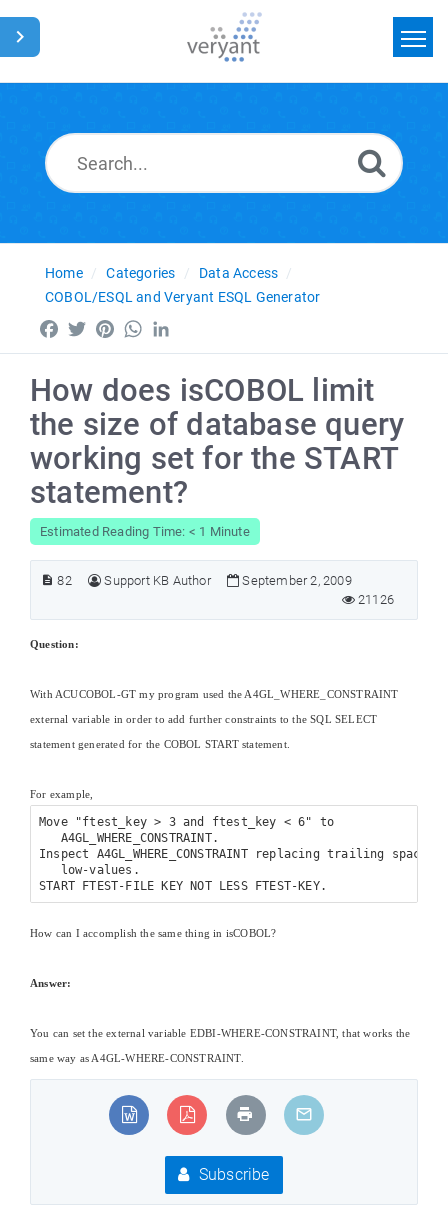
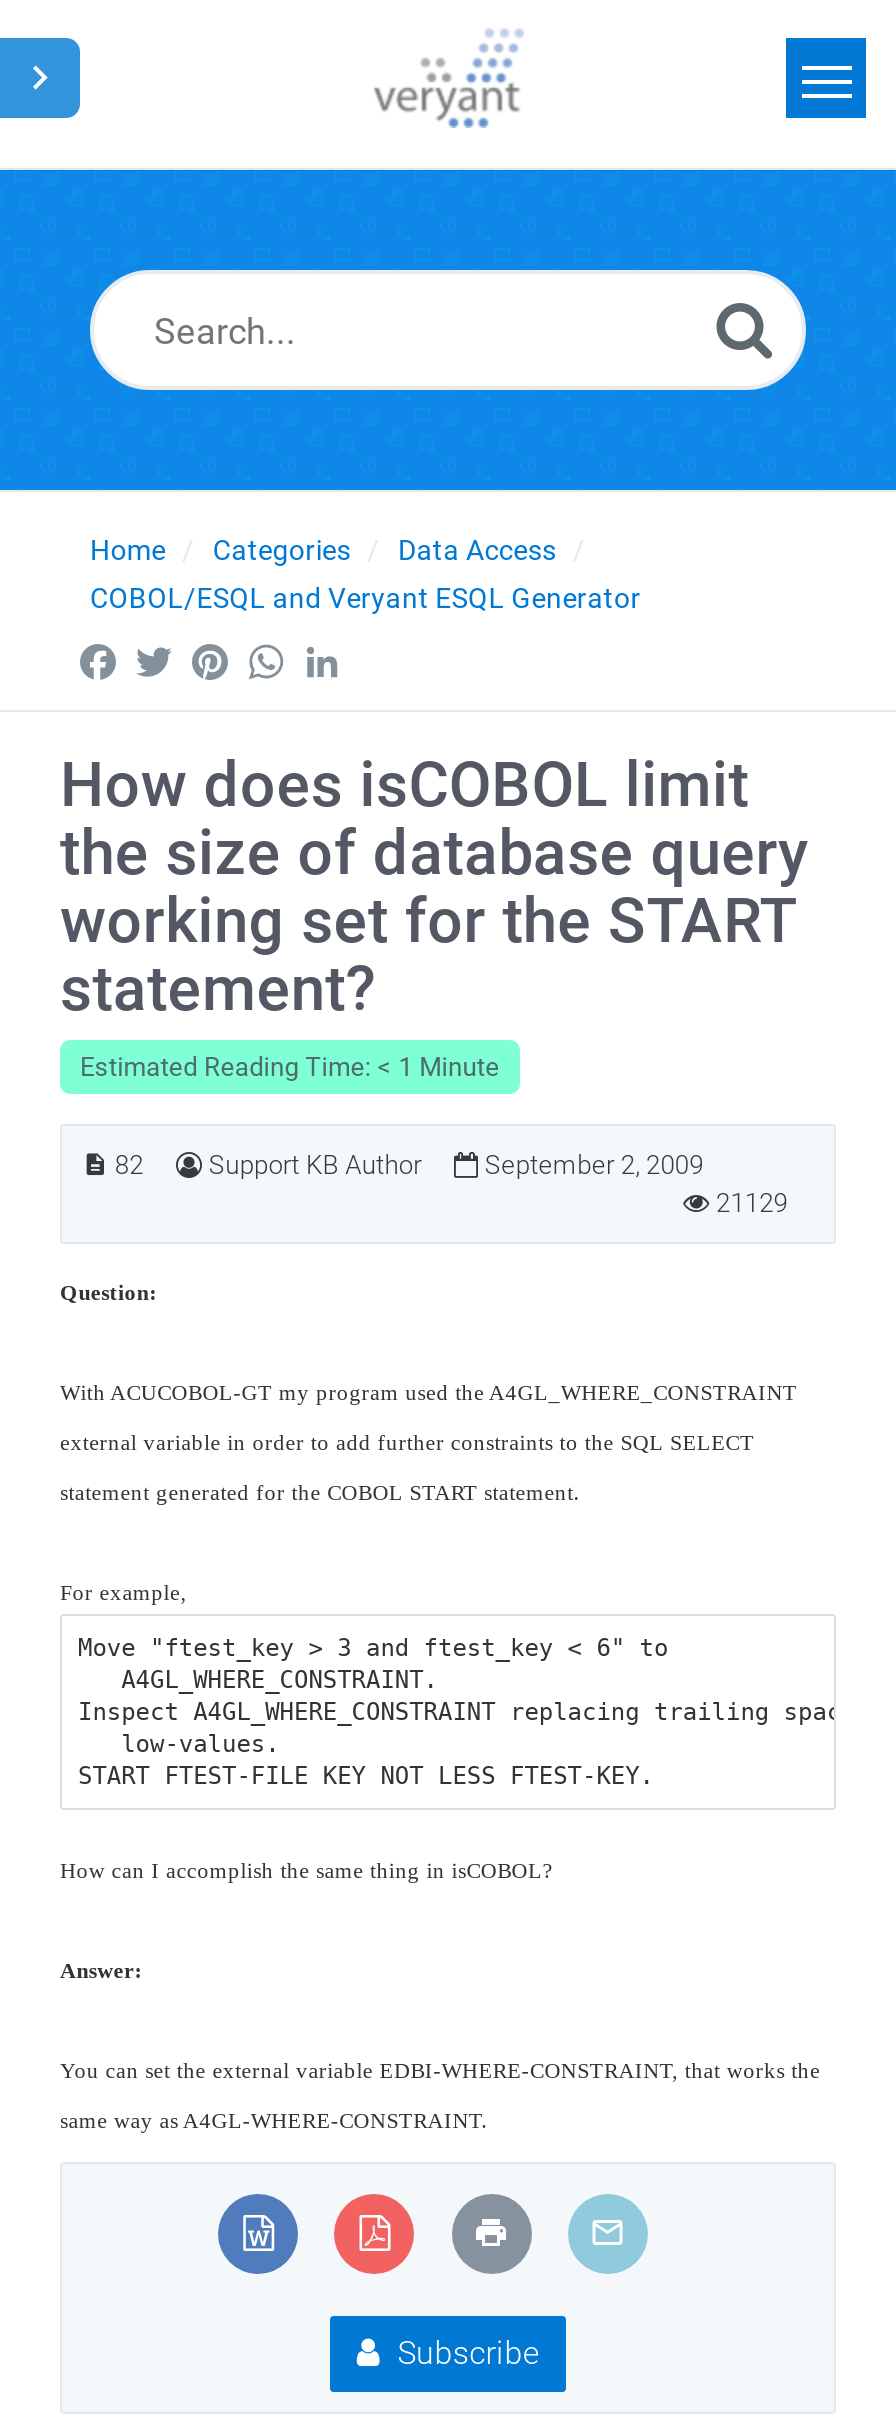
[355,592,394,607] 21126 -> [710,1188,788,1218] 21129

